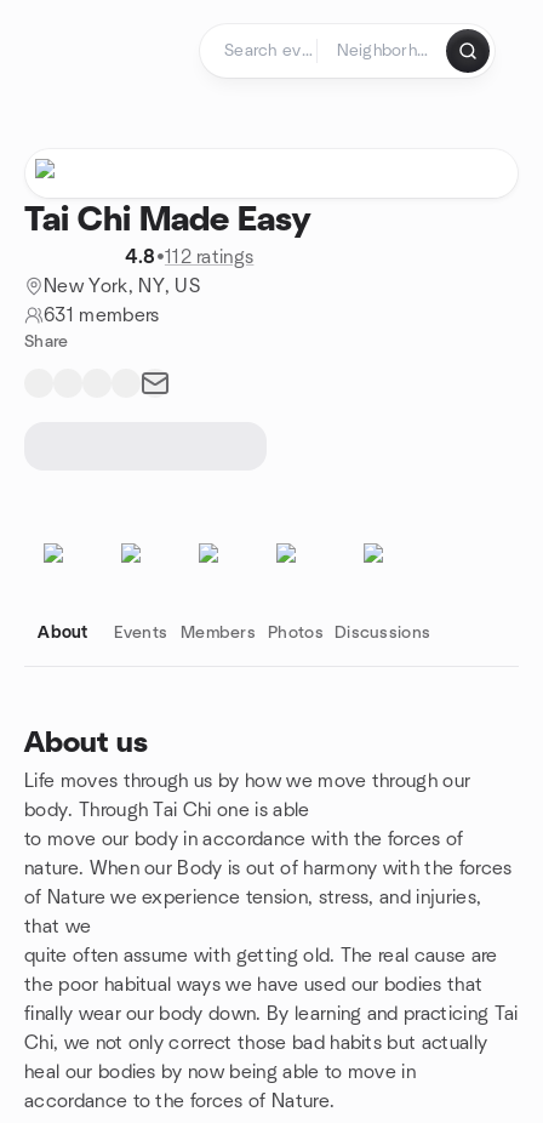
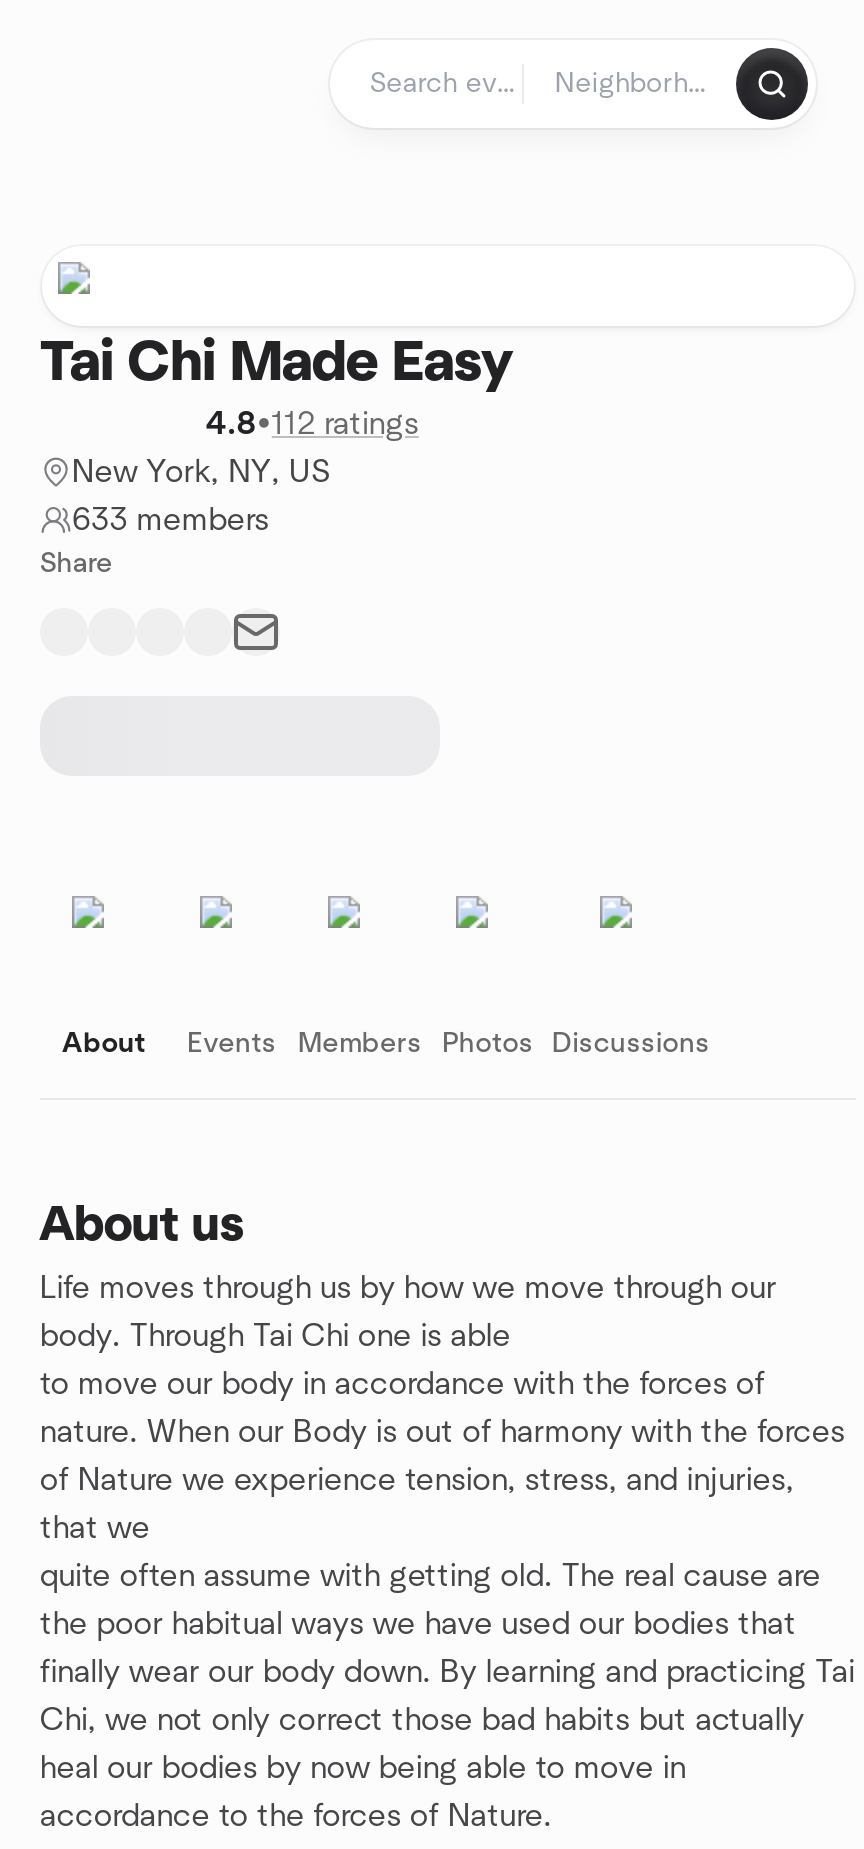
[44,306,159,325] 631 members -> [72,504,269,536] 633 members

